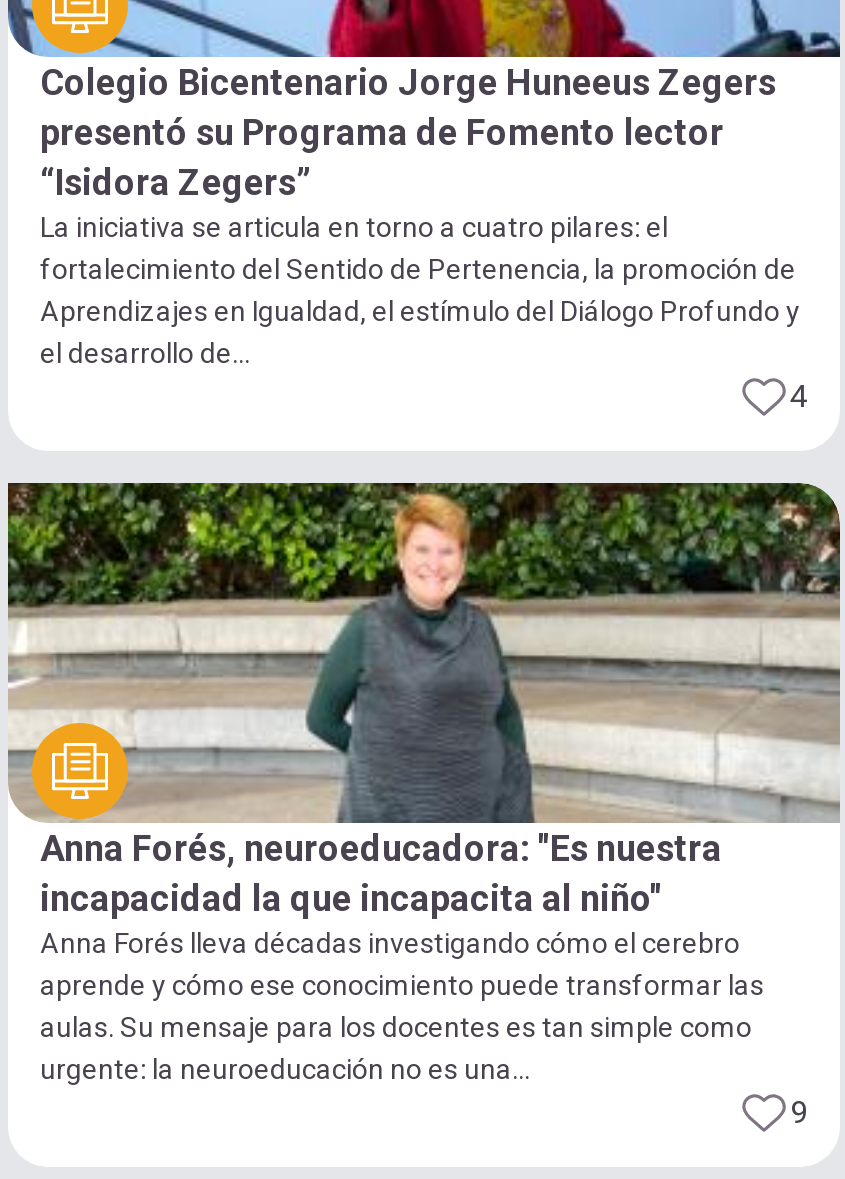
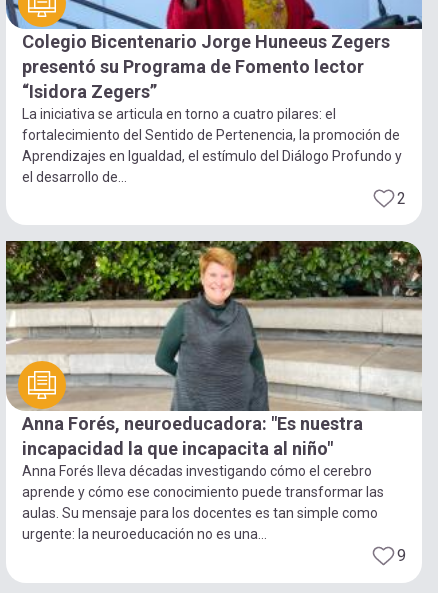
[790,377,808,415] 4 -> [397,188,406,207] 2

